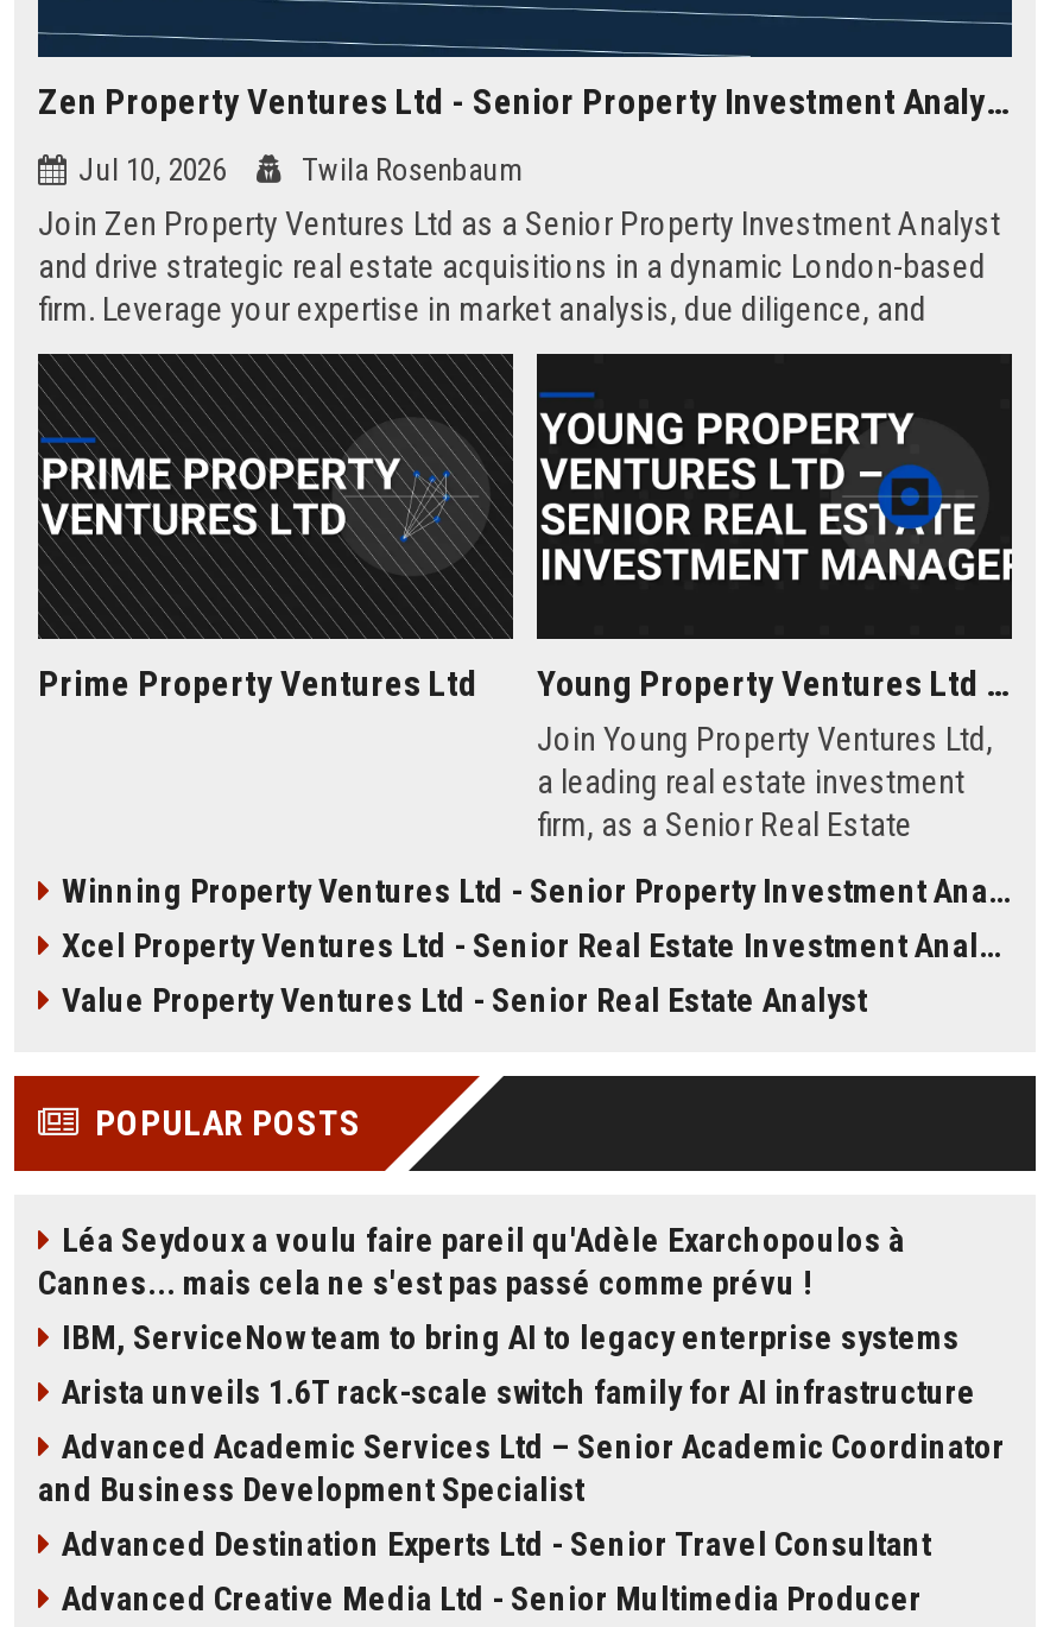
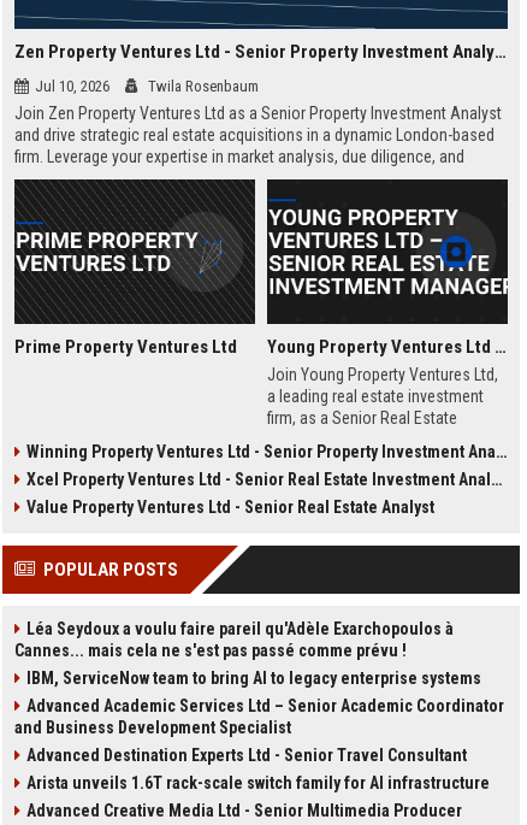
moved [62,1373,976,1411] -> [26,773,490,792]: Arista unveils 1.6T rack-scale switch family for AI infrastructure
moved [38,1427,1005,1563] -> [14,696,504,765]: Advanced Academic Services Ltd – Senior Academic Coordinator | and Business Development Specialist | Advanced Destination Experts Ltd - Senior Travel Consultant

